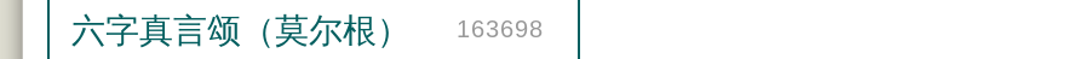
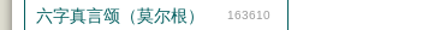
[71,11,544,49] 六字真言颂（莫尔根） 163698 -> [36,6,270,25] 六字真言颂（莫尔根） 163610

